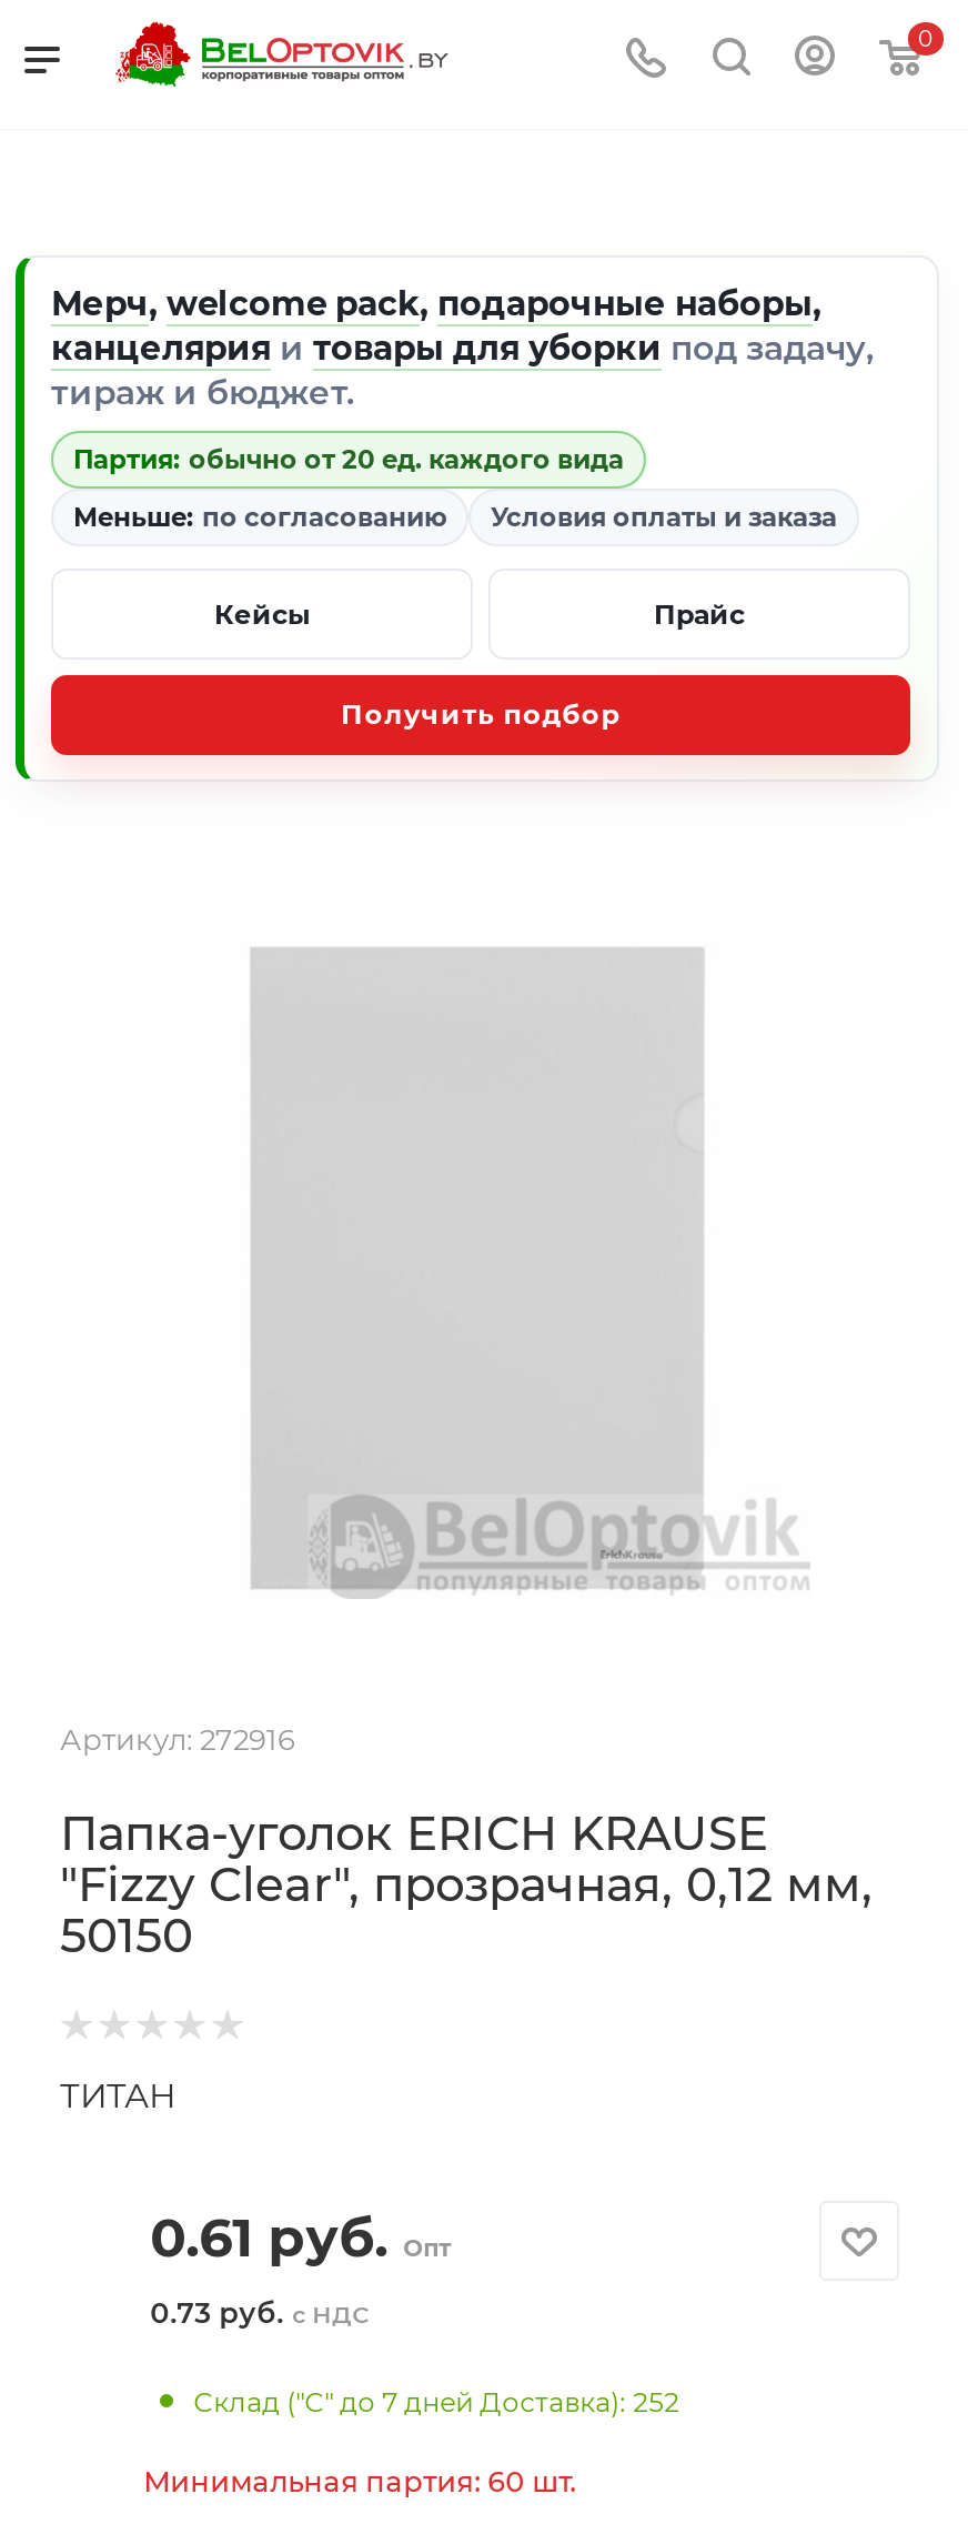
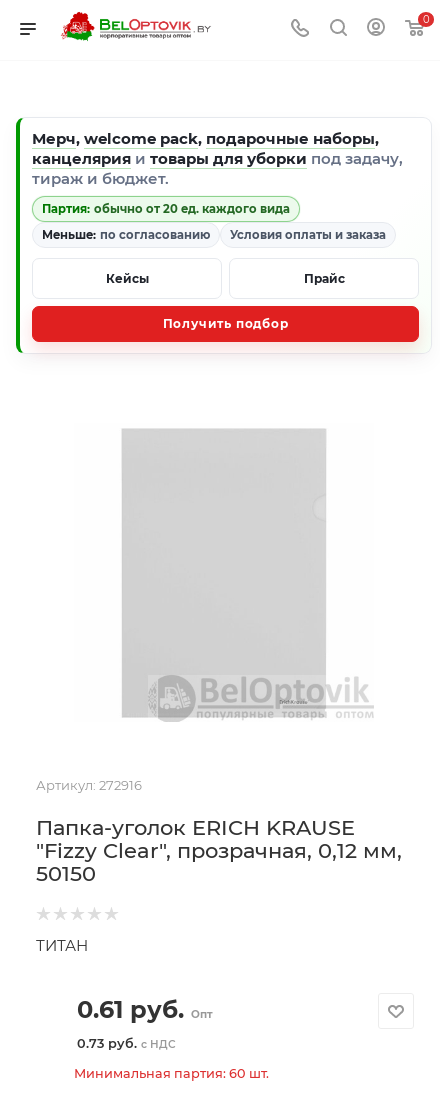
[193,2385,680,2419] Склад ("С" до 7 дней Доставка): 252 -> none

